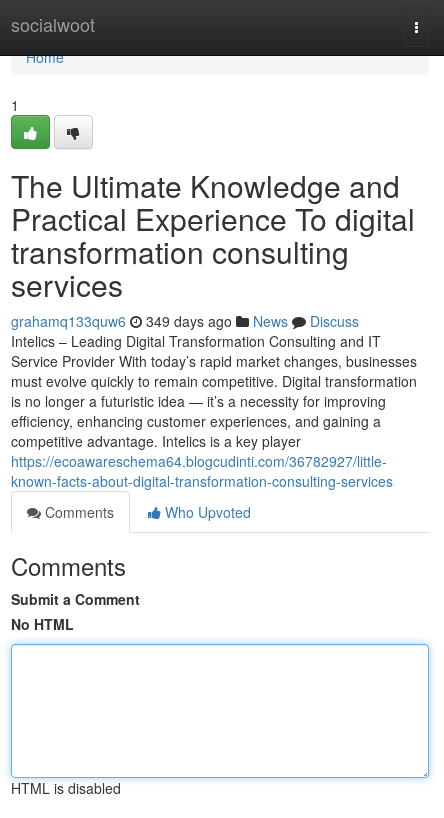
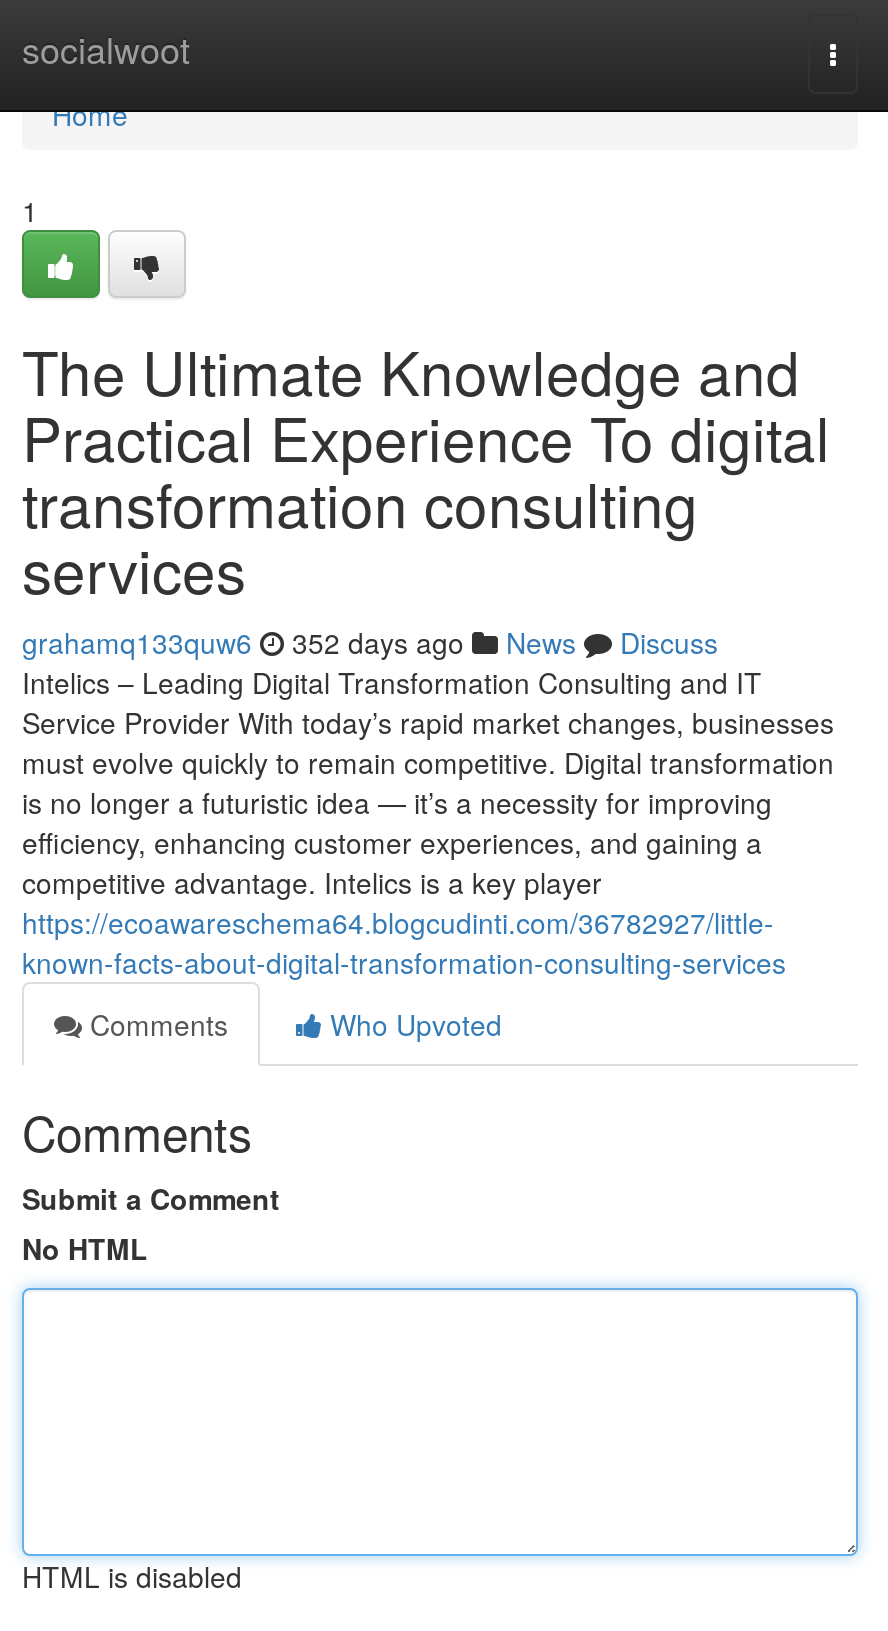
[11,311,359,331] grahamq133quw6 349 days ago News Discuss -> [22,622,718,662] grahamq133quw6 352 days ago News Discuss

